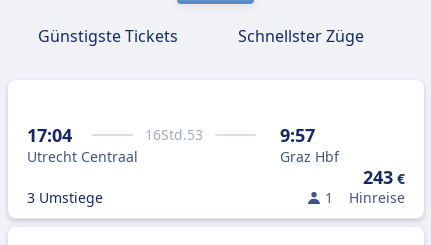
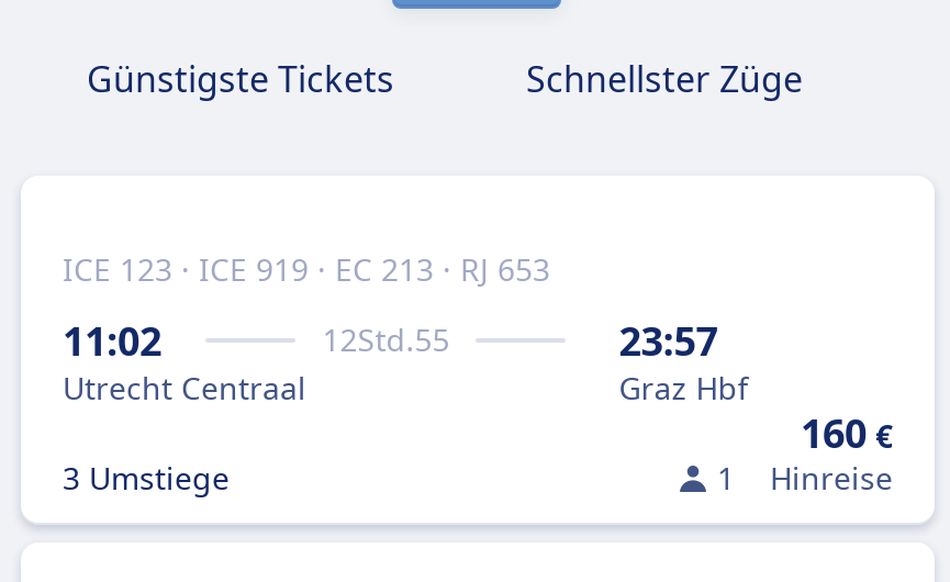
[27,123,203,147] 17:04 | 16Std.53 -> [63,248,550,367] ICE 123 · ICE 919 · EC 213 · RJ 653 | 11:02 | 12Std.55
[280,123,315,147] 9:57 -> [619,314,718,367] 23:57
[363,165,405,189] 243 € -> [801,406,893,459] 160 €

